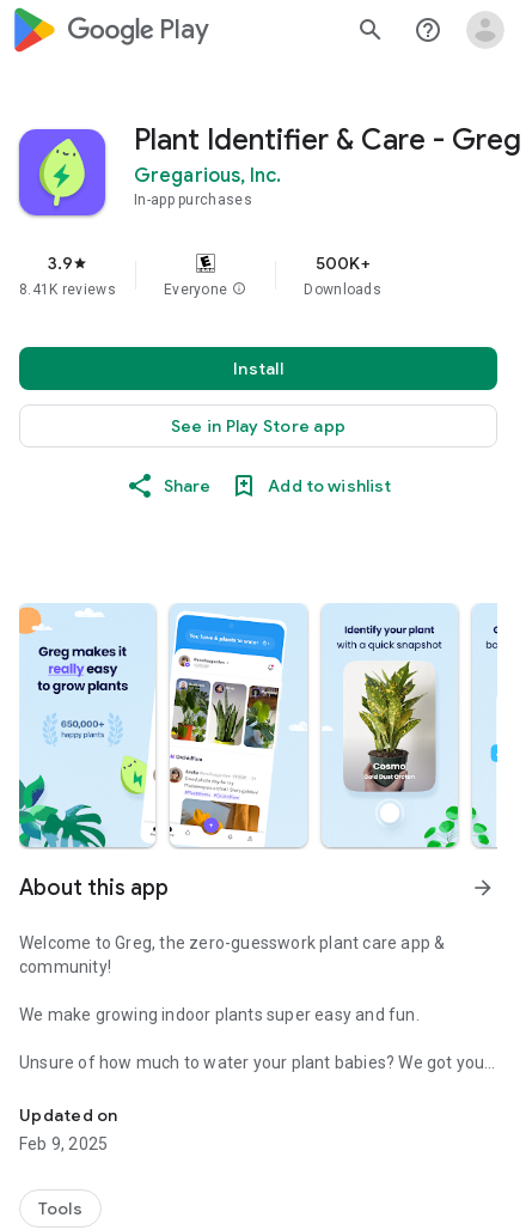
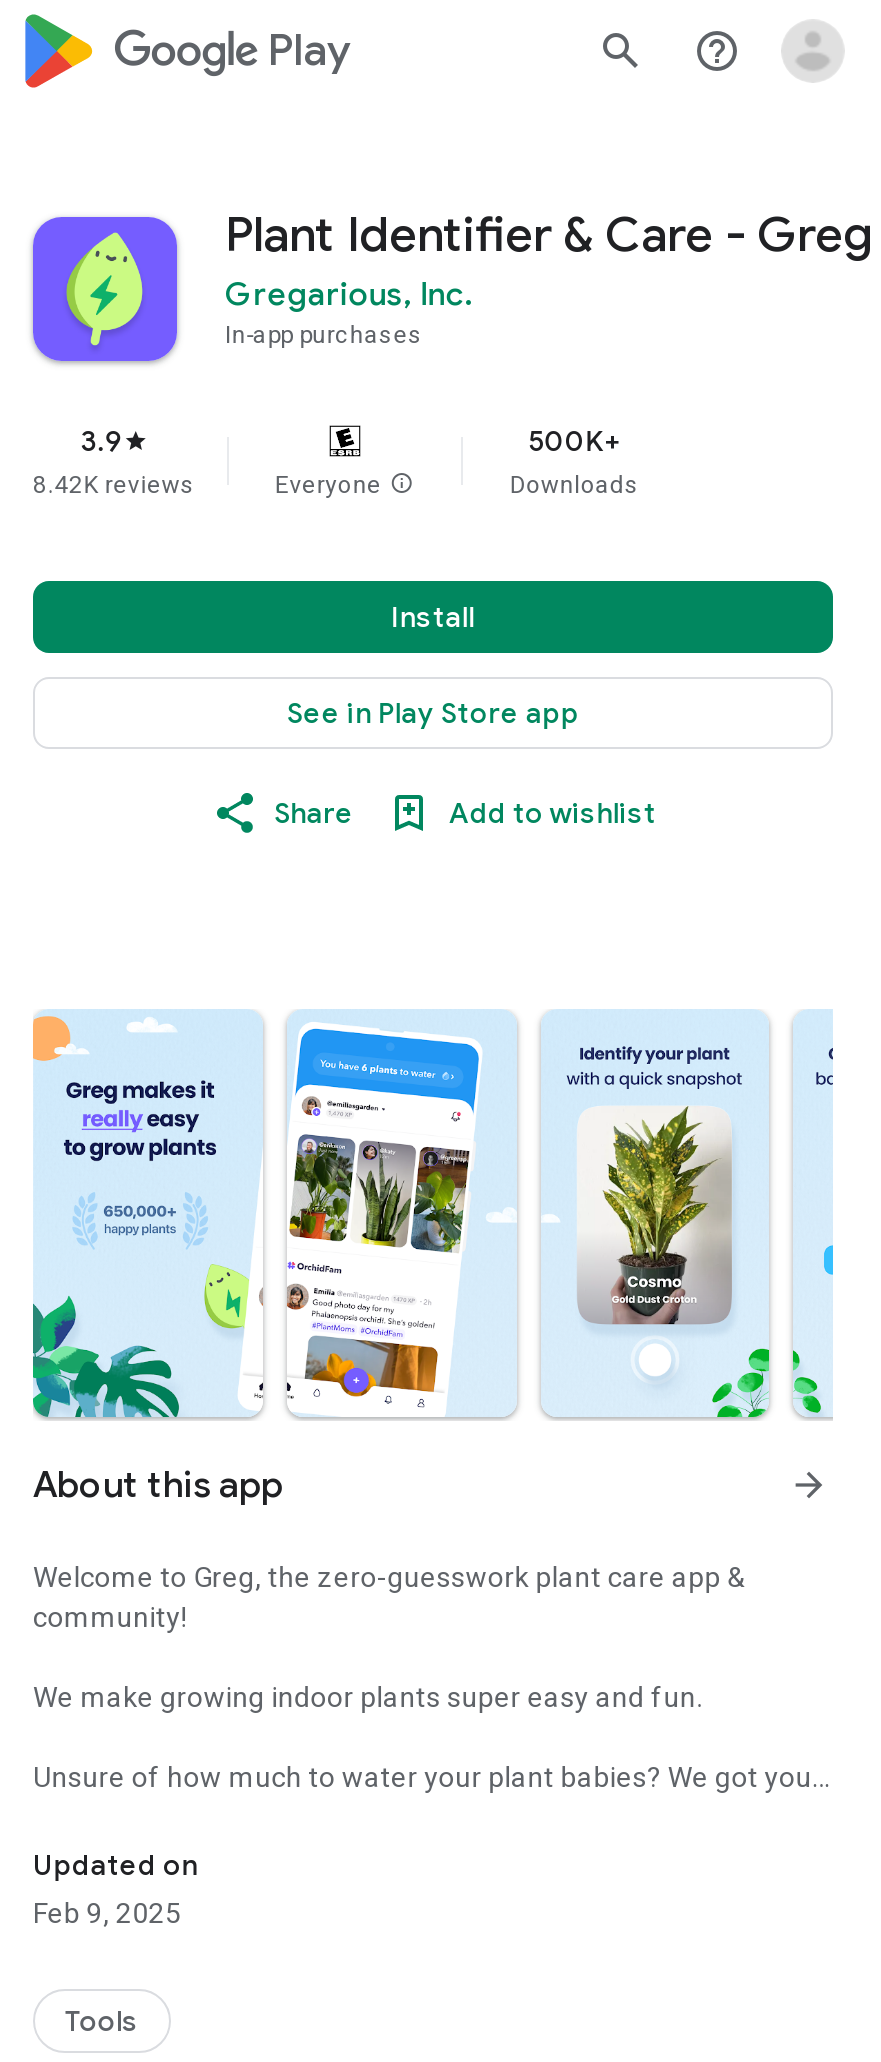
[19,281,116,298] 8.41K reviews -> [33,471,195,499] 8.42K reviews

